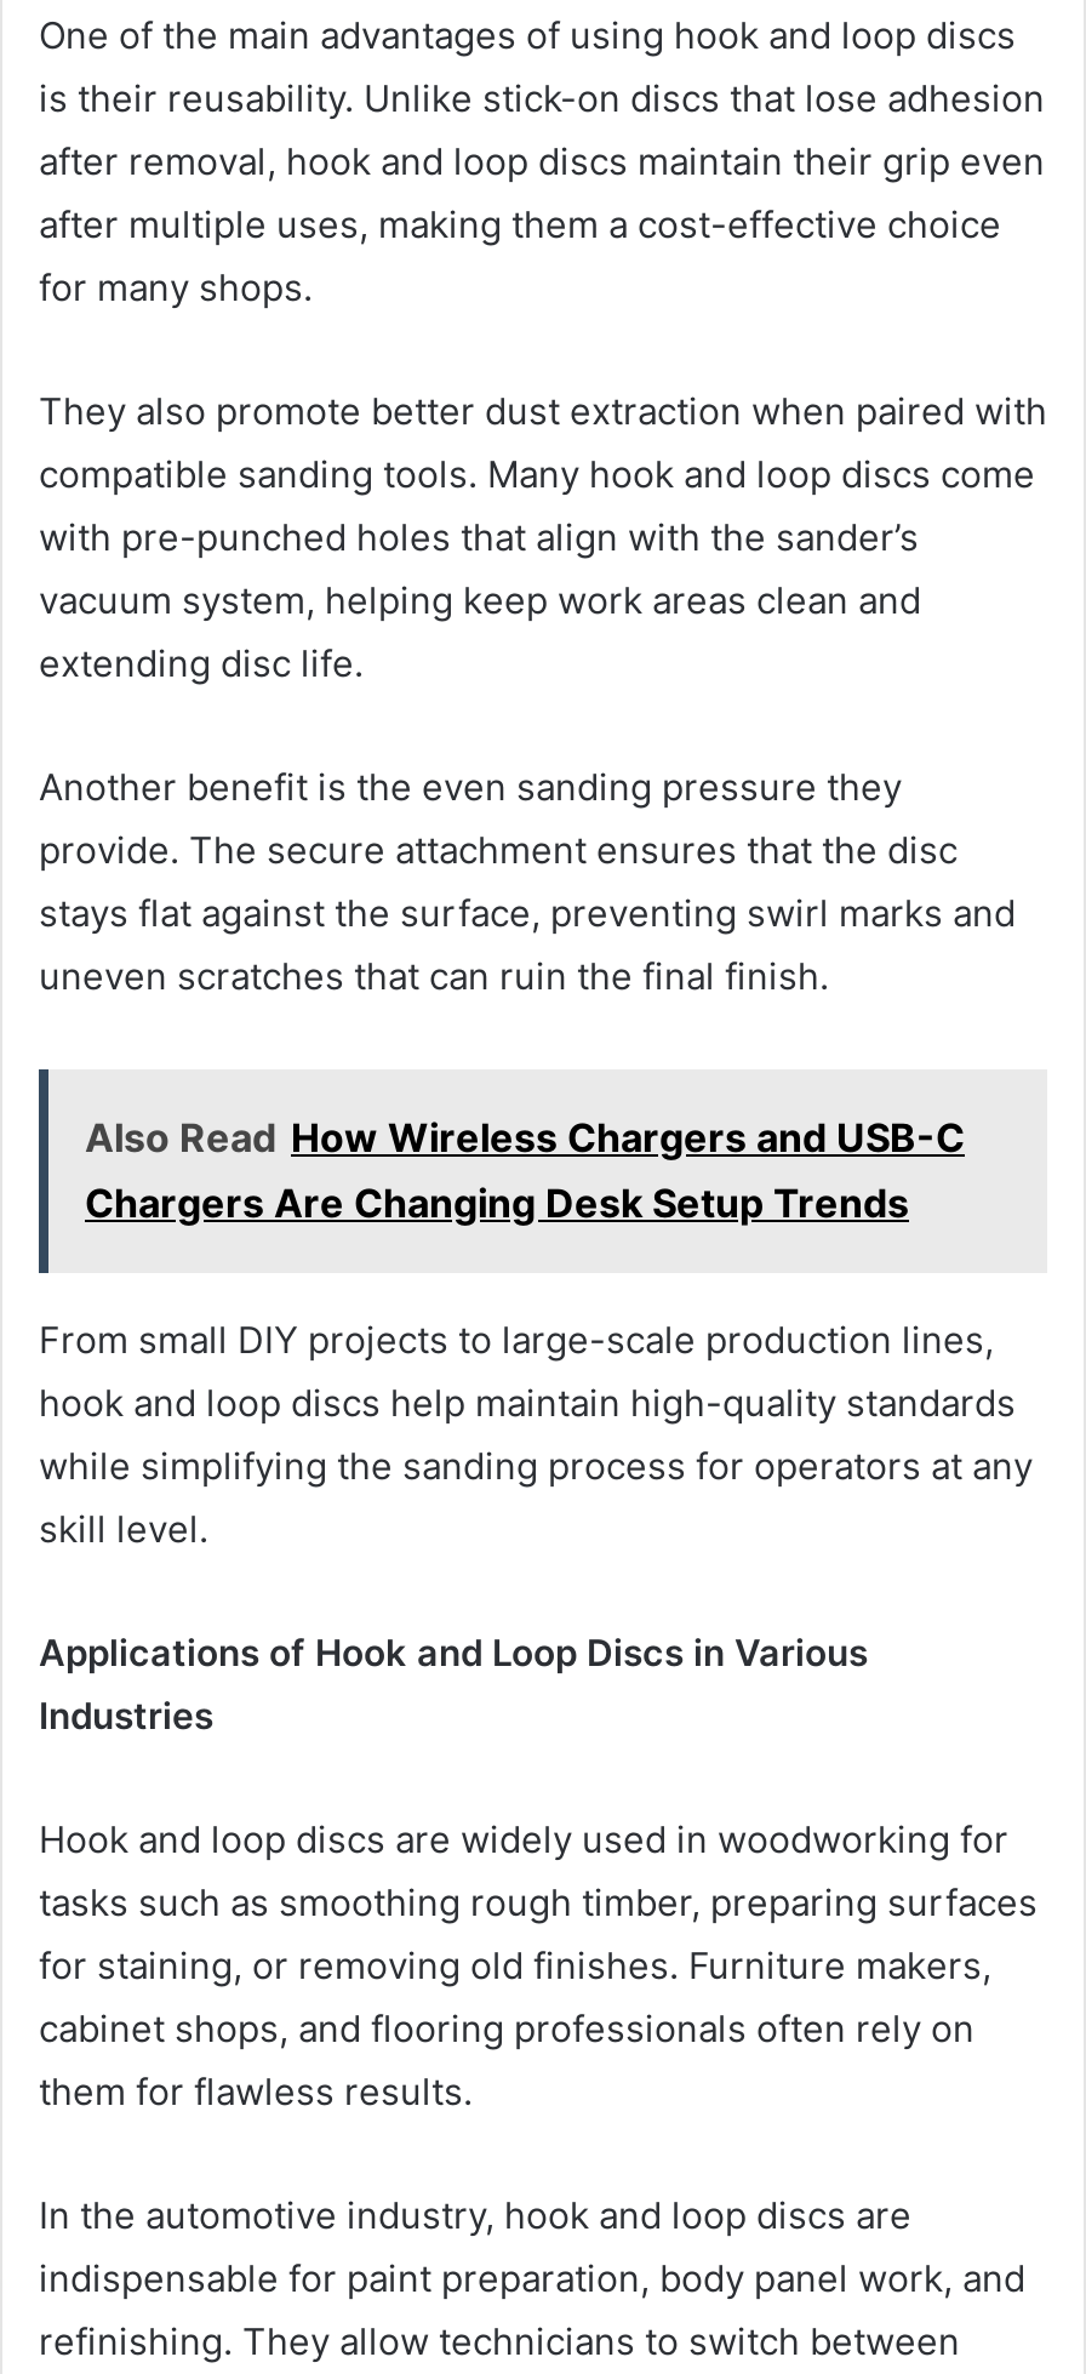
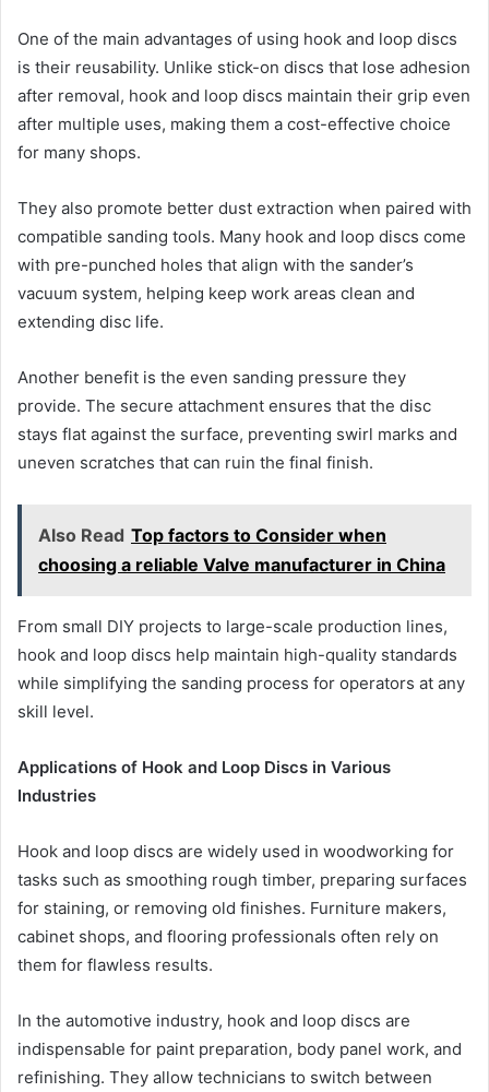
[85,1112,965,1226] Also Read How Wireless Chargers and USB-C | Chargers Are Changing Desk Setup Trends -> [38,524,445,575] Also Read Top factors to Consider when | choosing a reliable Valve manufacturer in China

